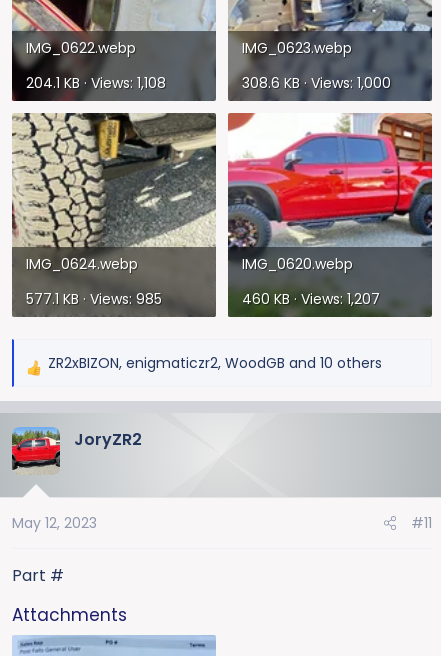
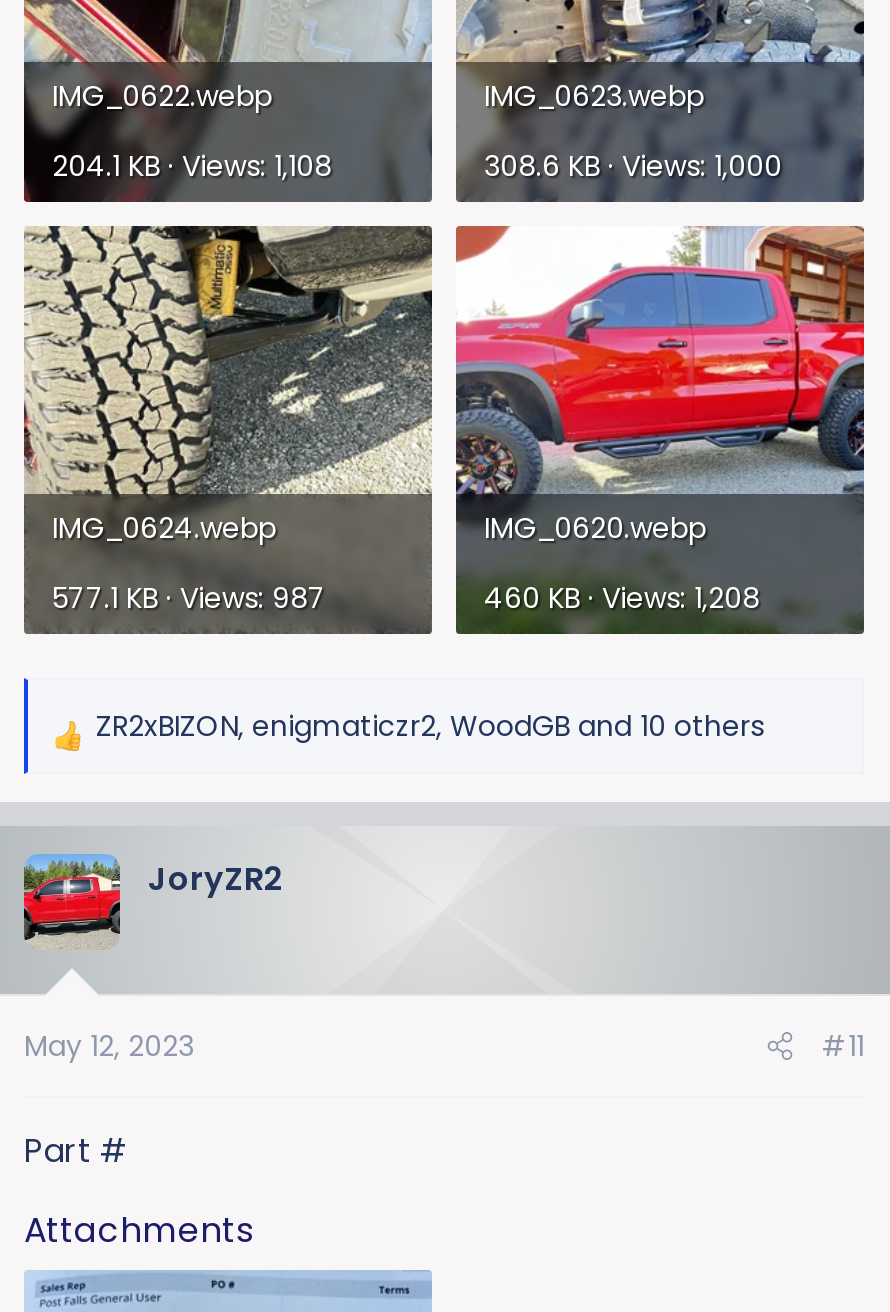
[26,289,162,309] 577.1 KB · Views: 985 -> [52,578,326,618] 577.1 KB · Views: 987
[242,289,380,309] 460 KB · Views: 1,207 -> [484,578,760,618] 460 KB · Views: 1,208

